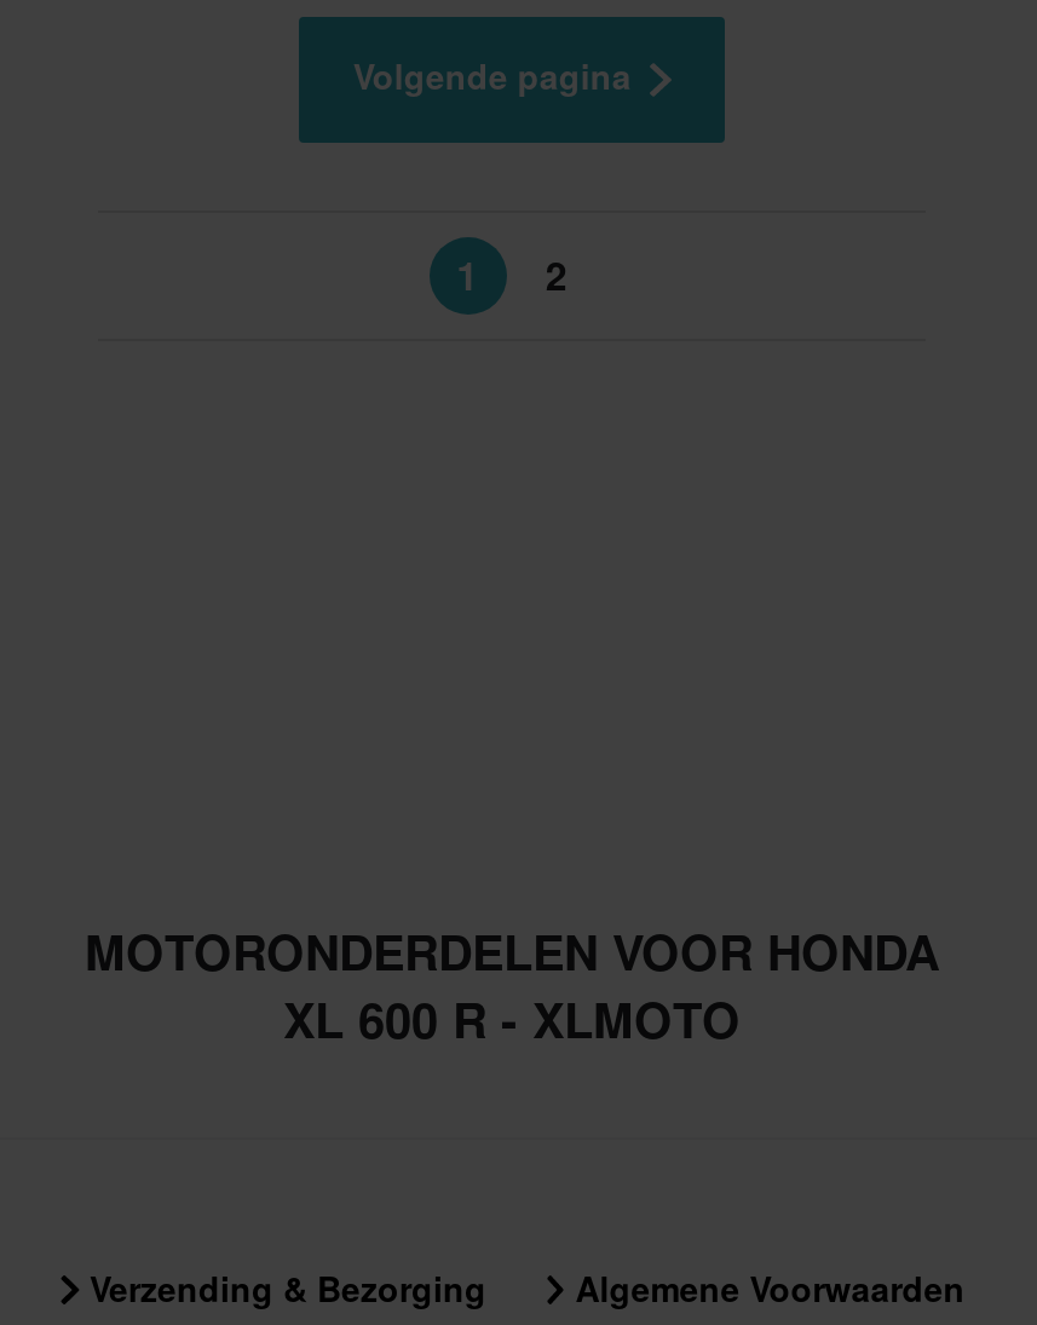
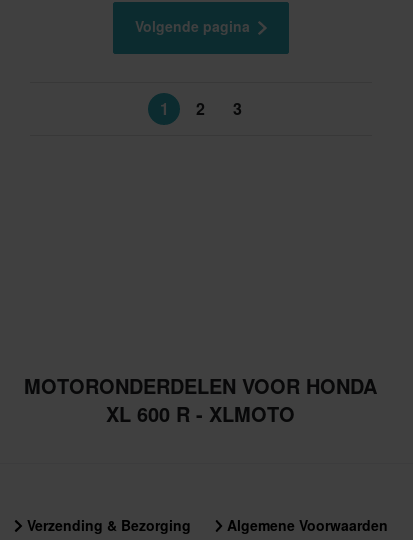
none -> [233,97,242,120] 3

